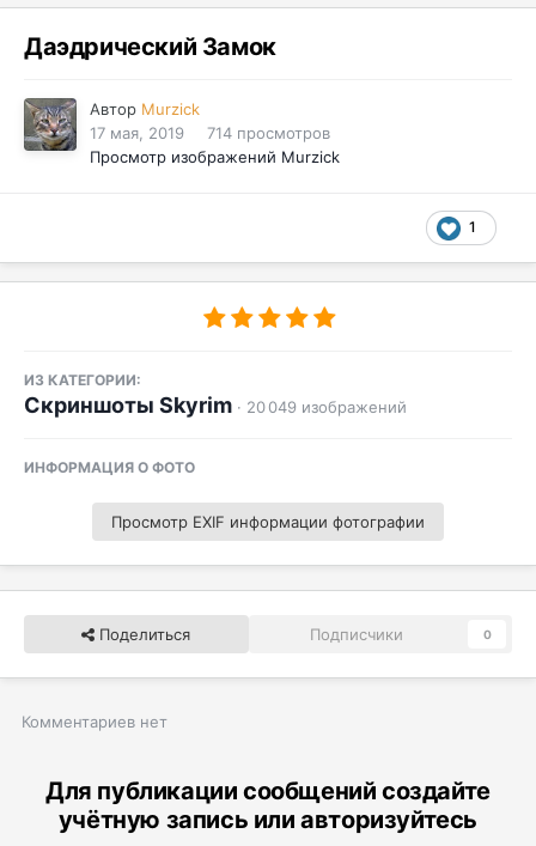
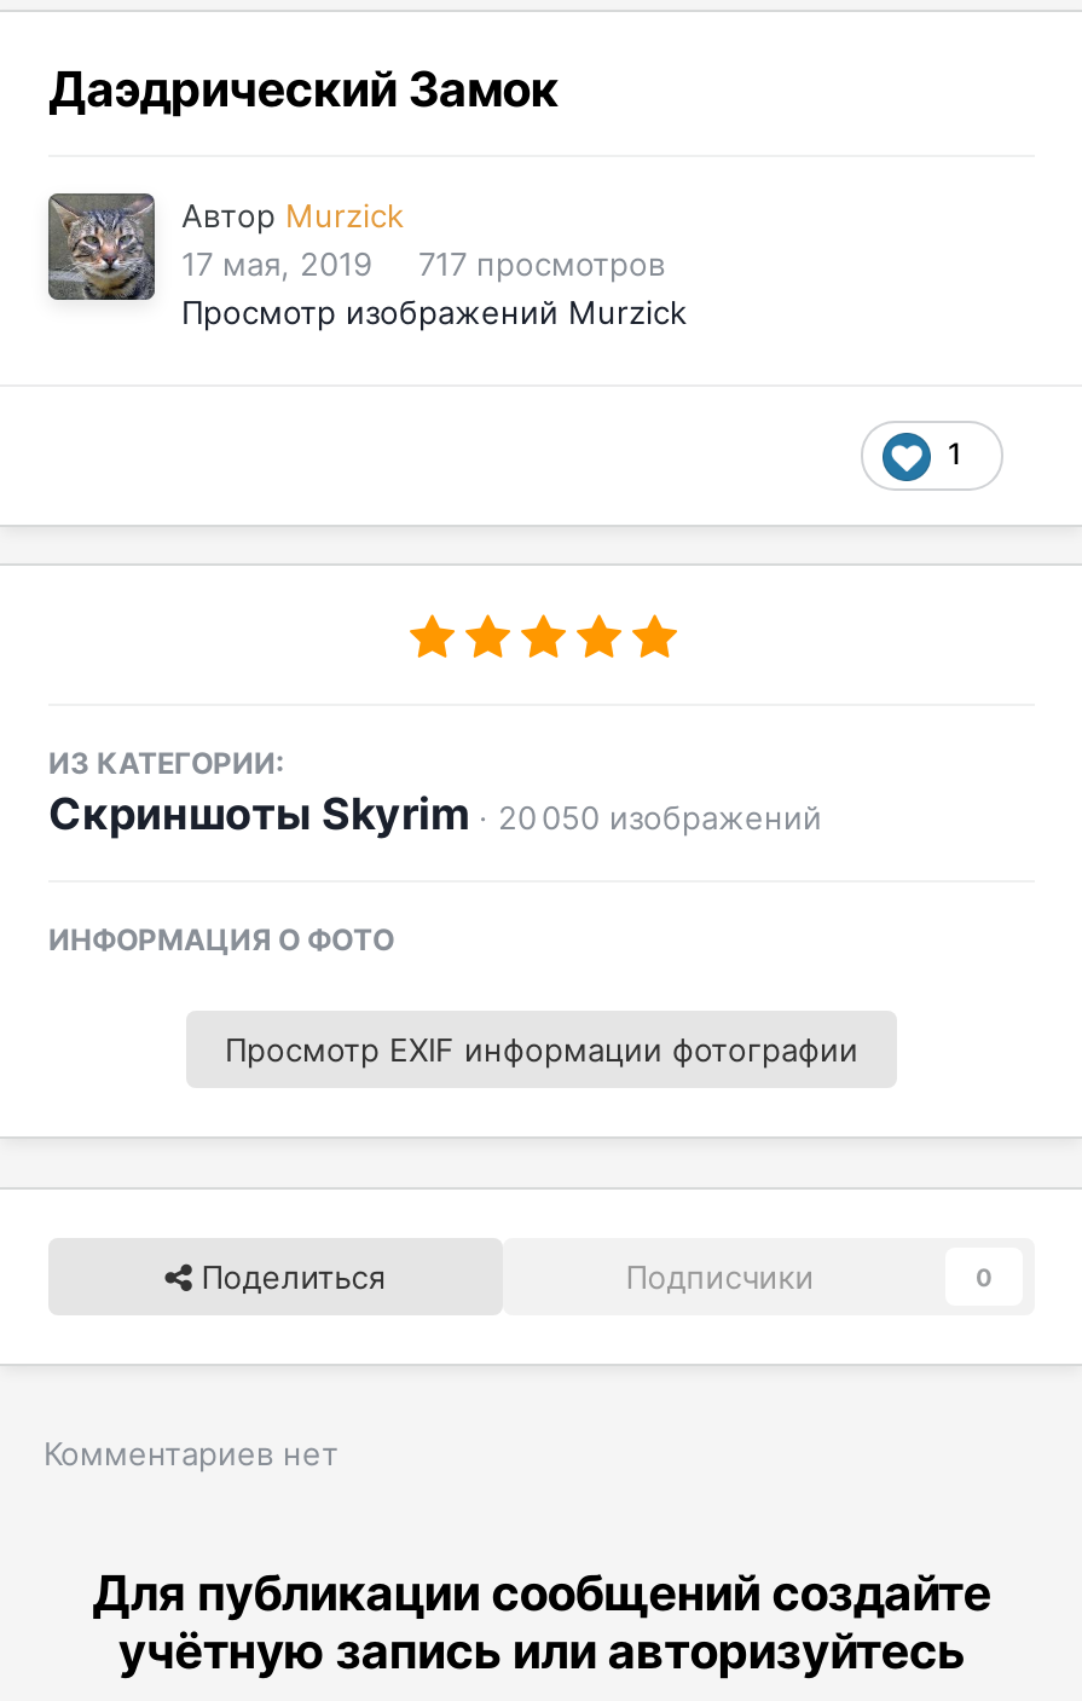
[90,123,330,143] 17 мая, 2019 714 просмотров -> [181,245,665,283] 17 мая, 2019 717 просмотров
[24,393,407,418] Скриншоты Skyrim · 20 049 изображений -> [48,789,822,840] Скриншоты Skyrim · 20 050 изображений

